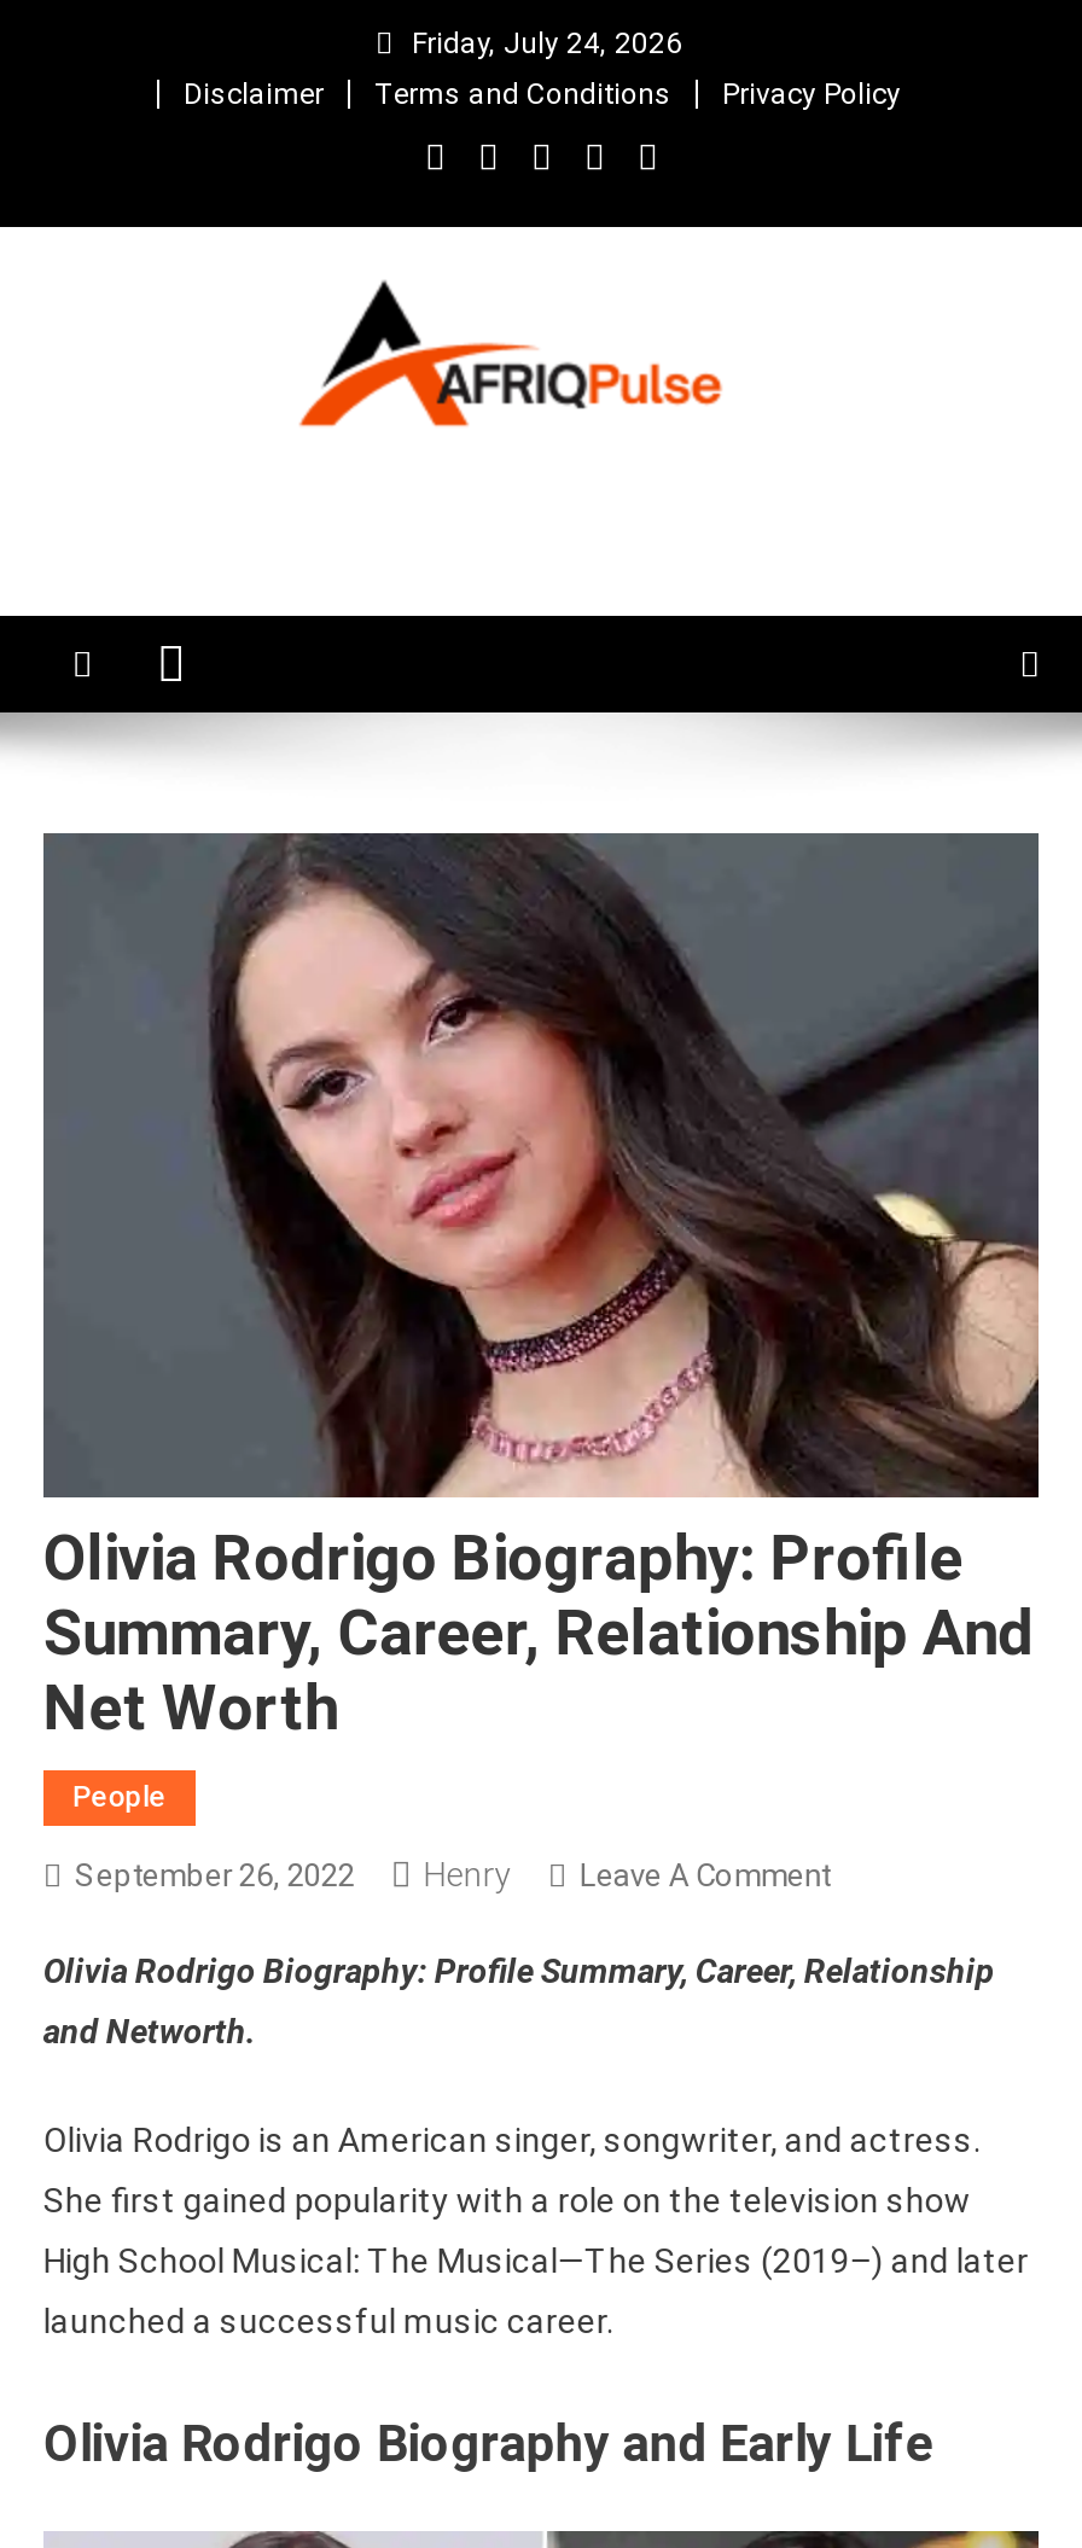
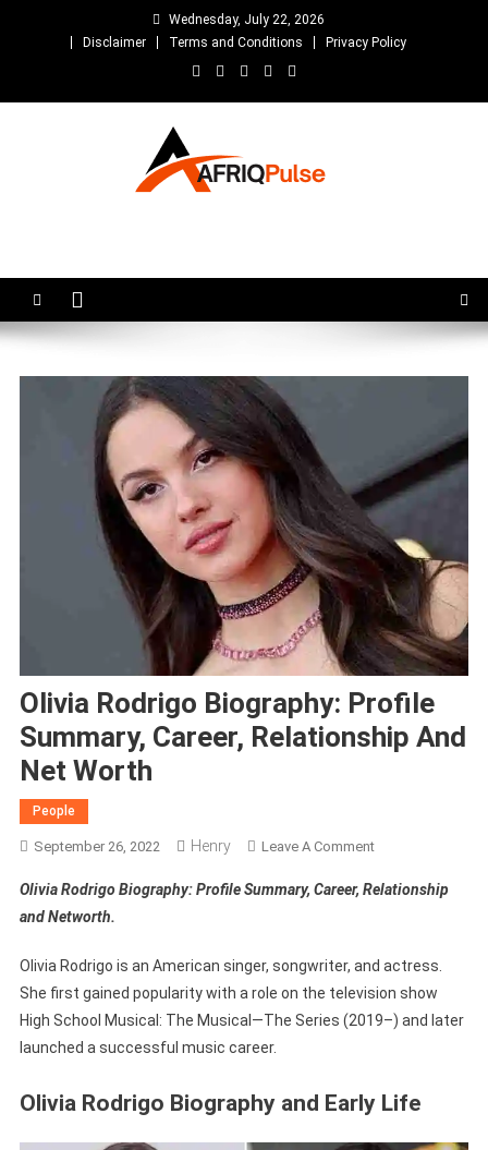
[412,27,682,60] Friday, July 24, 2026 -> [169,12,325,27] Wednesday, July 22, 2026

